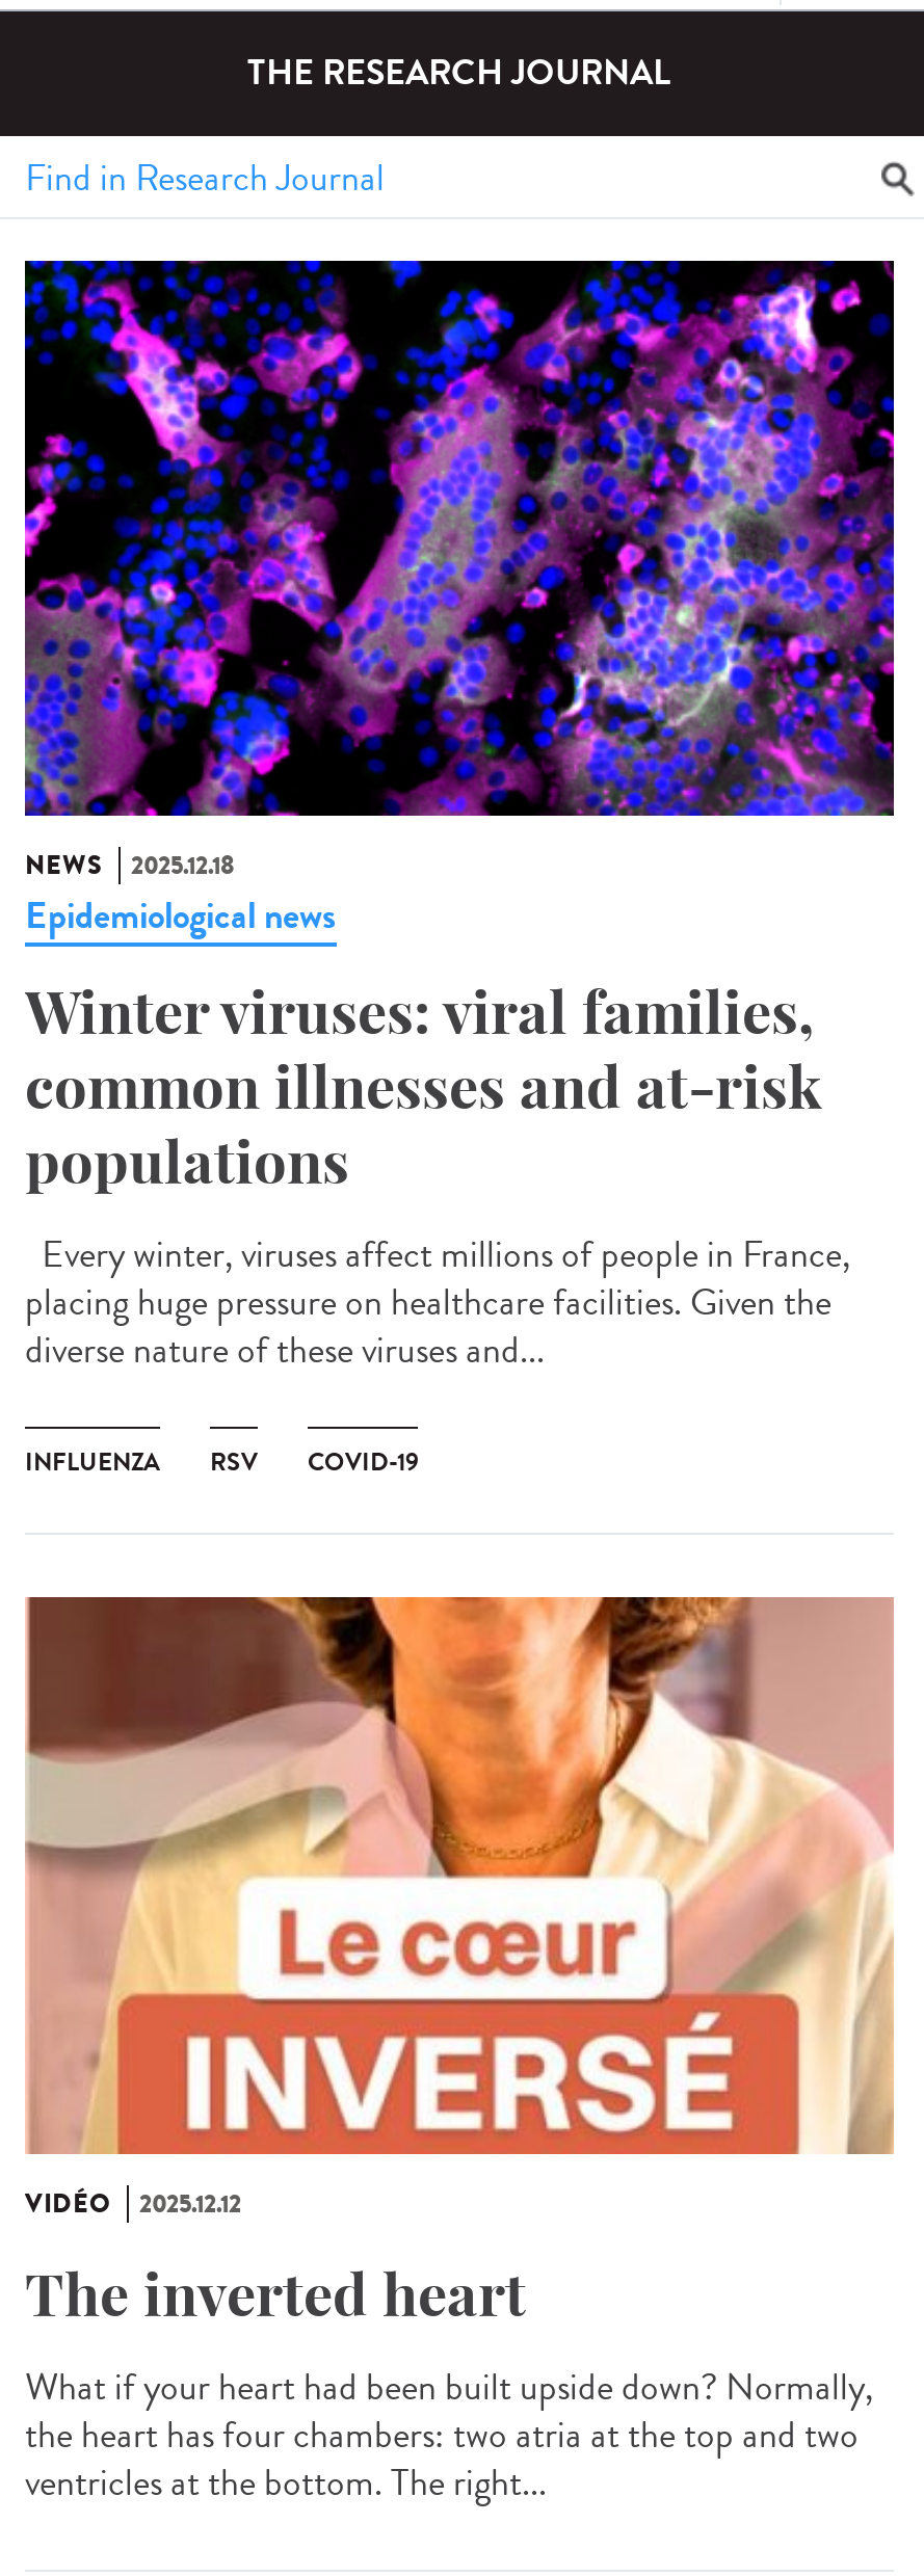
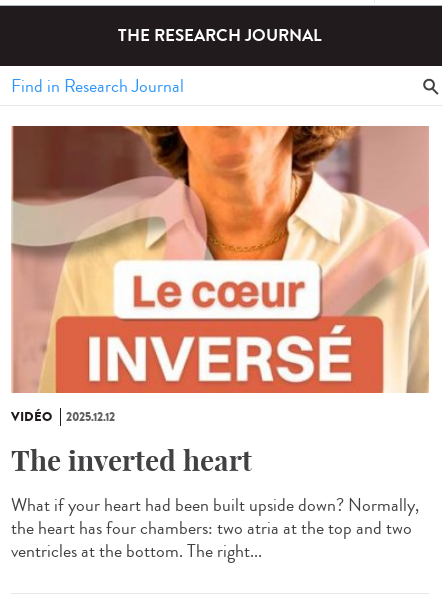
[23,259,896,1481] [image] | NEWS | 2025.12.18 | Epidemiological news | Winter viruses: viral families, | common illnesses and at-risk | populations | Every winter, viruses affect millions of people in France, | placing huge pressure on healthcare facilities. Given the | diverse nature of these viruses and... | INFLUENZA | RSV | COVID-19 -> none

